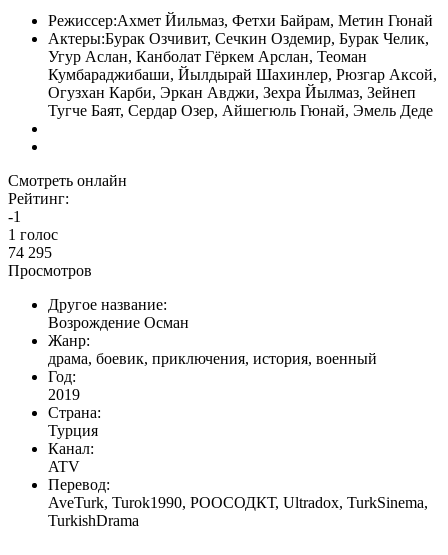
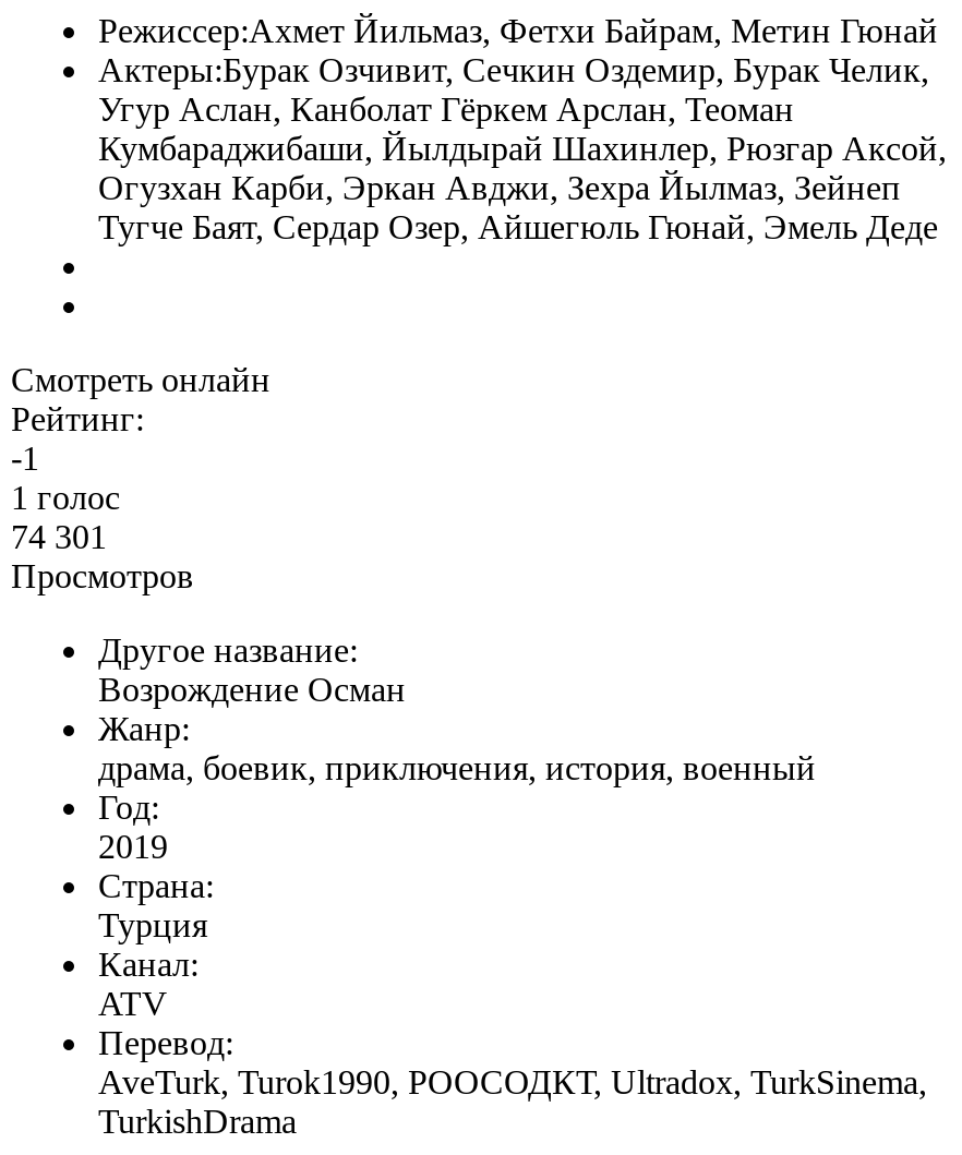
[8,244,52,261] 74 295 -> [11,518,107,555] 74 301

